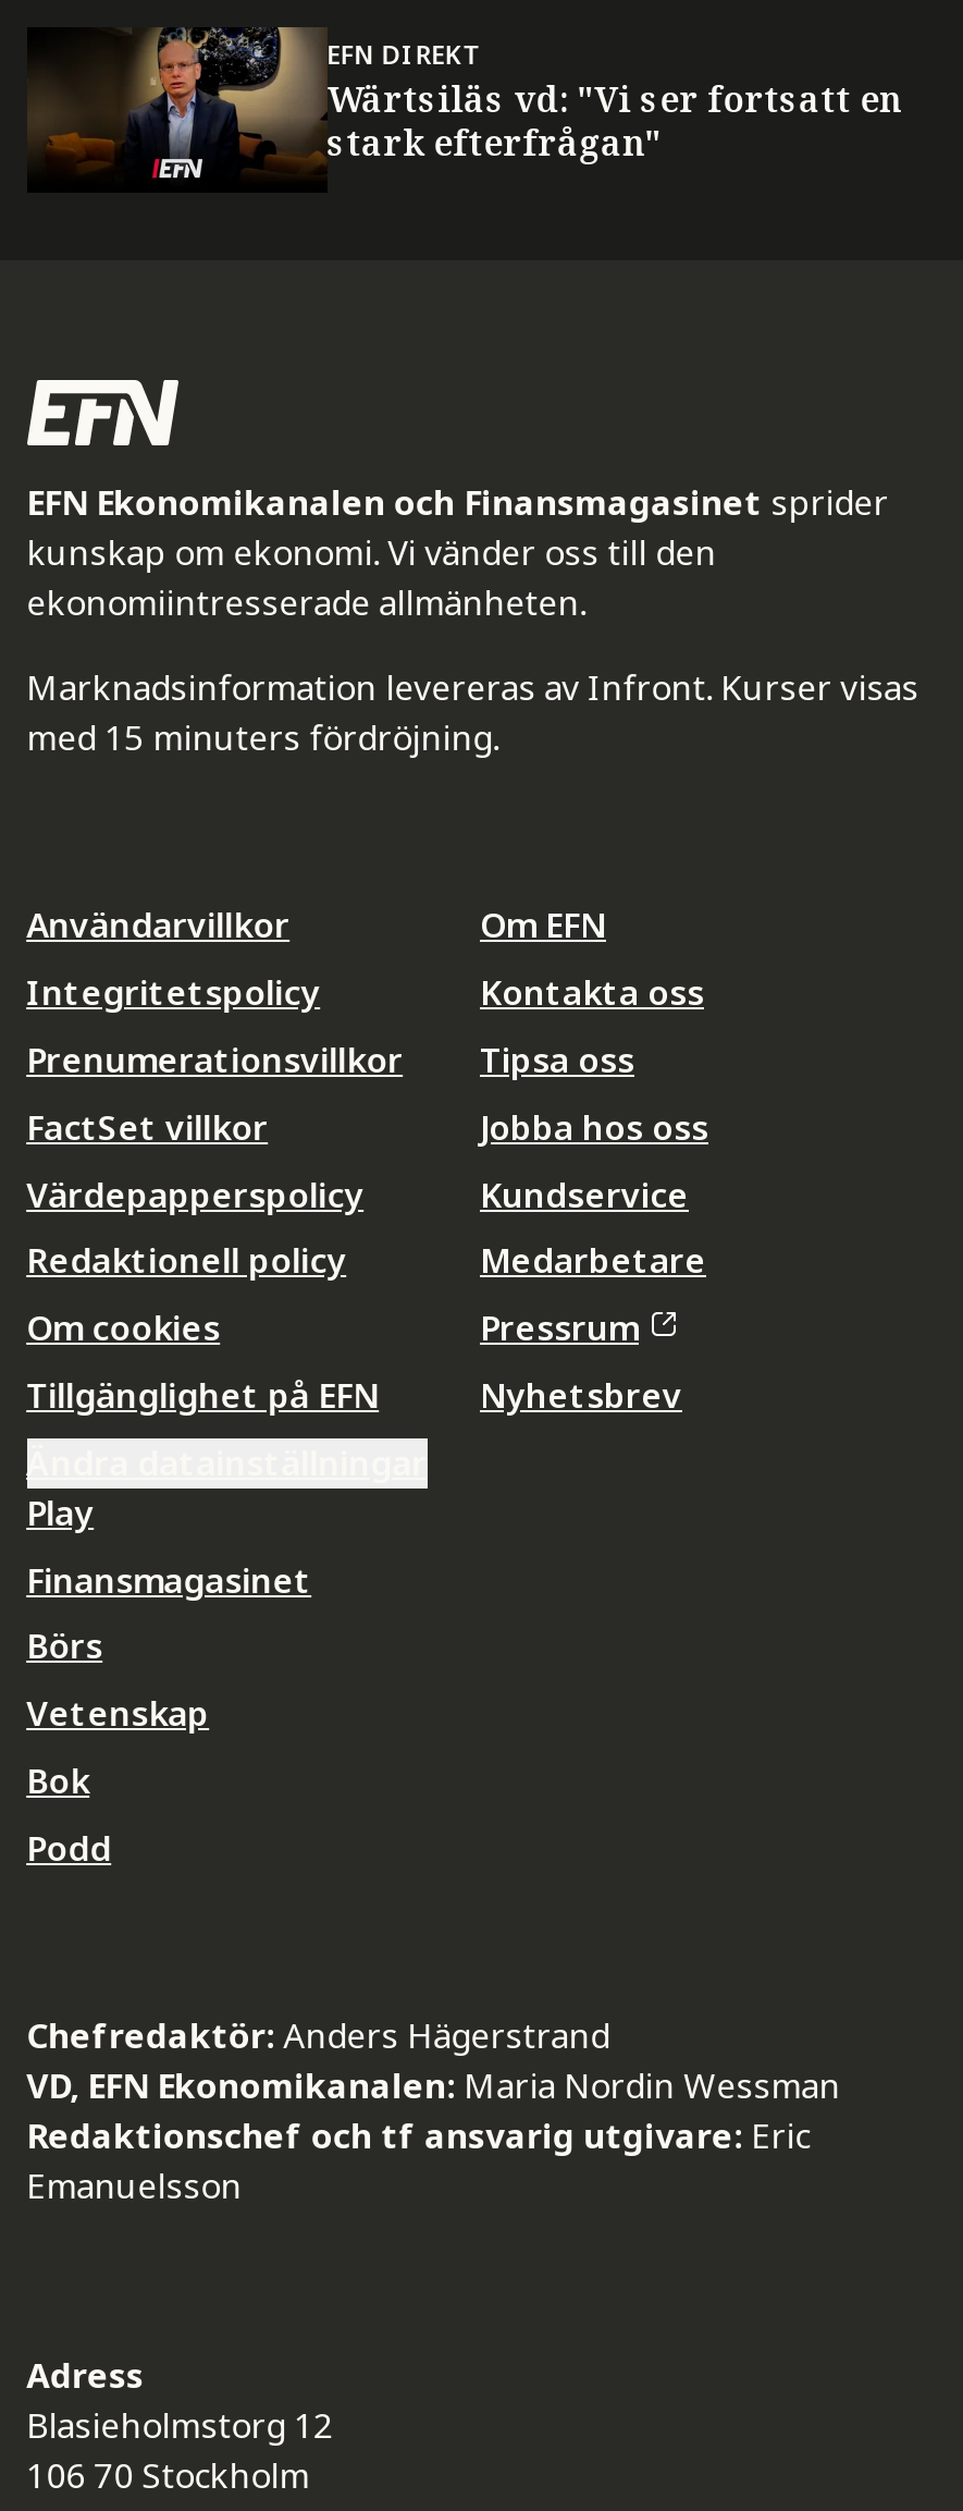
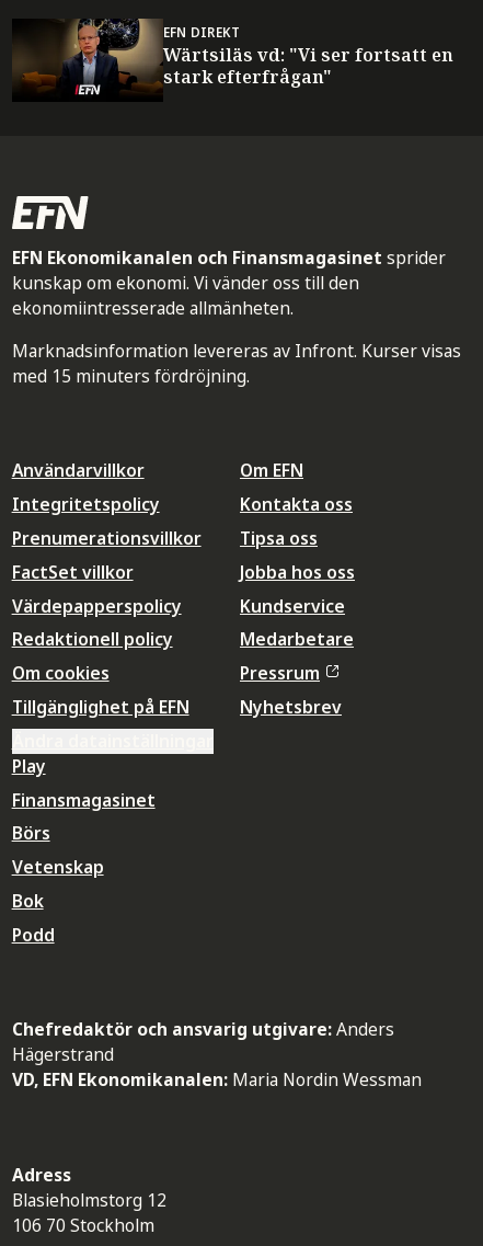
[26,2011,610,2059] Chefredaktör: Anders Hägerstrand -> [12,1017,394,1066] Chefredaktör och ansvarig utgivare: Anders | Hägerstrand
moved [26,2062,840,2109] -> [12,1067,421,1092]: VD, EFN Ekonomikanalen: Maria Nordin Wessman
[26,2112,810,2210] Redaktionschef och tf ansvarig utgivare: Eric | Emanuelsson -> none

